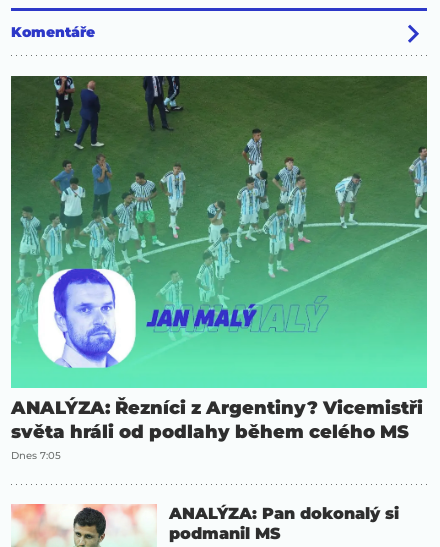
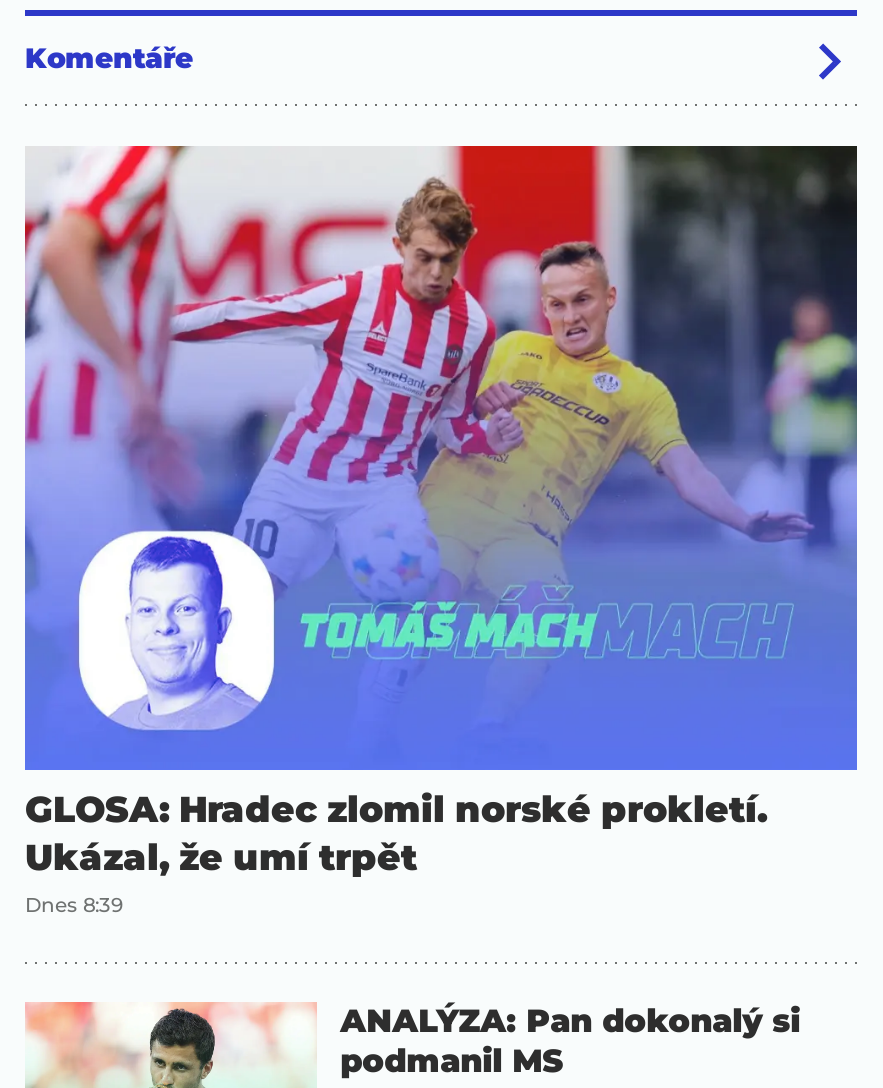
[10,75,428,462] [image] | ANALÝZA: Řezníci z Argentiny? Vicemistři | světa hráli od podlahy během celého MS | Dnes 7:05 -> [23,144,859,918] [image] | GLOSA: Hradec zlomil norské prokletí. | Ukázal, že umí trpět | Dnes 8:39

